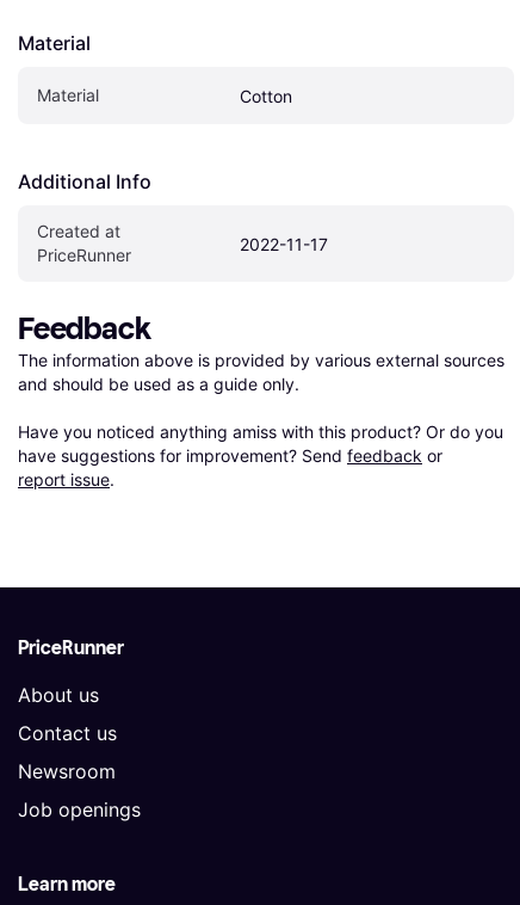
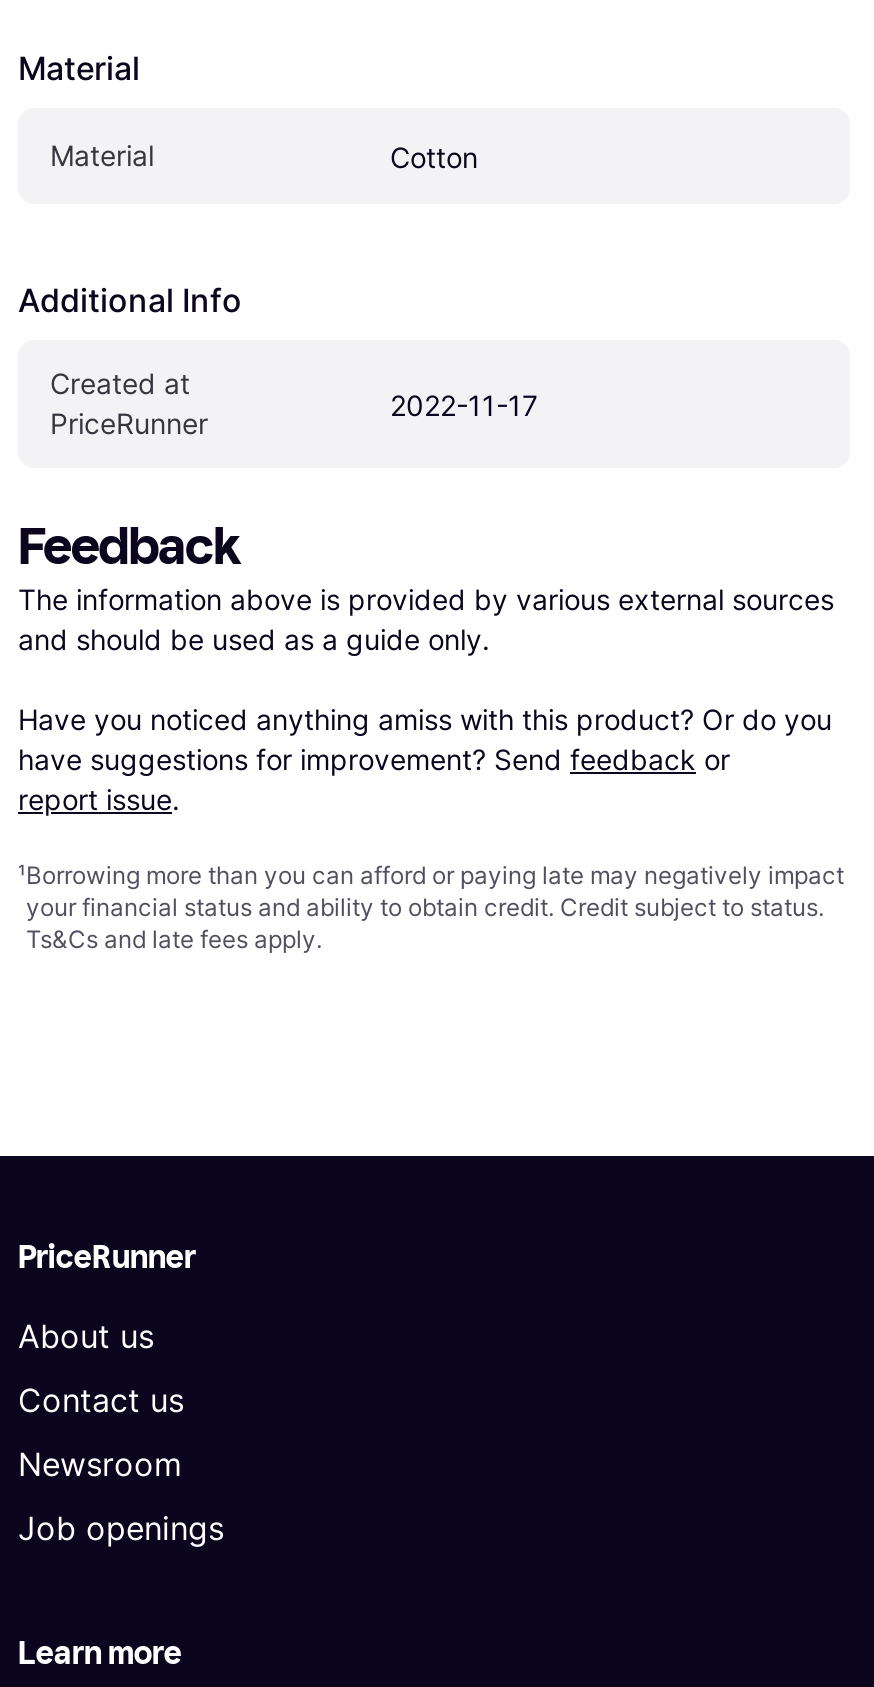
none -> [18,859,844,953] ¹Borrowing more than you can afford or paying late may negatively impact | your financial status and ability to obtain credit. Credit subject to status. | Ts&Cs and late fees apply.

